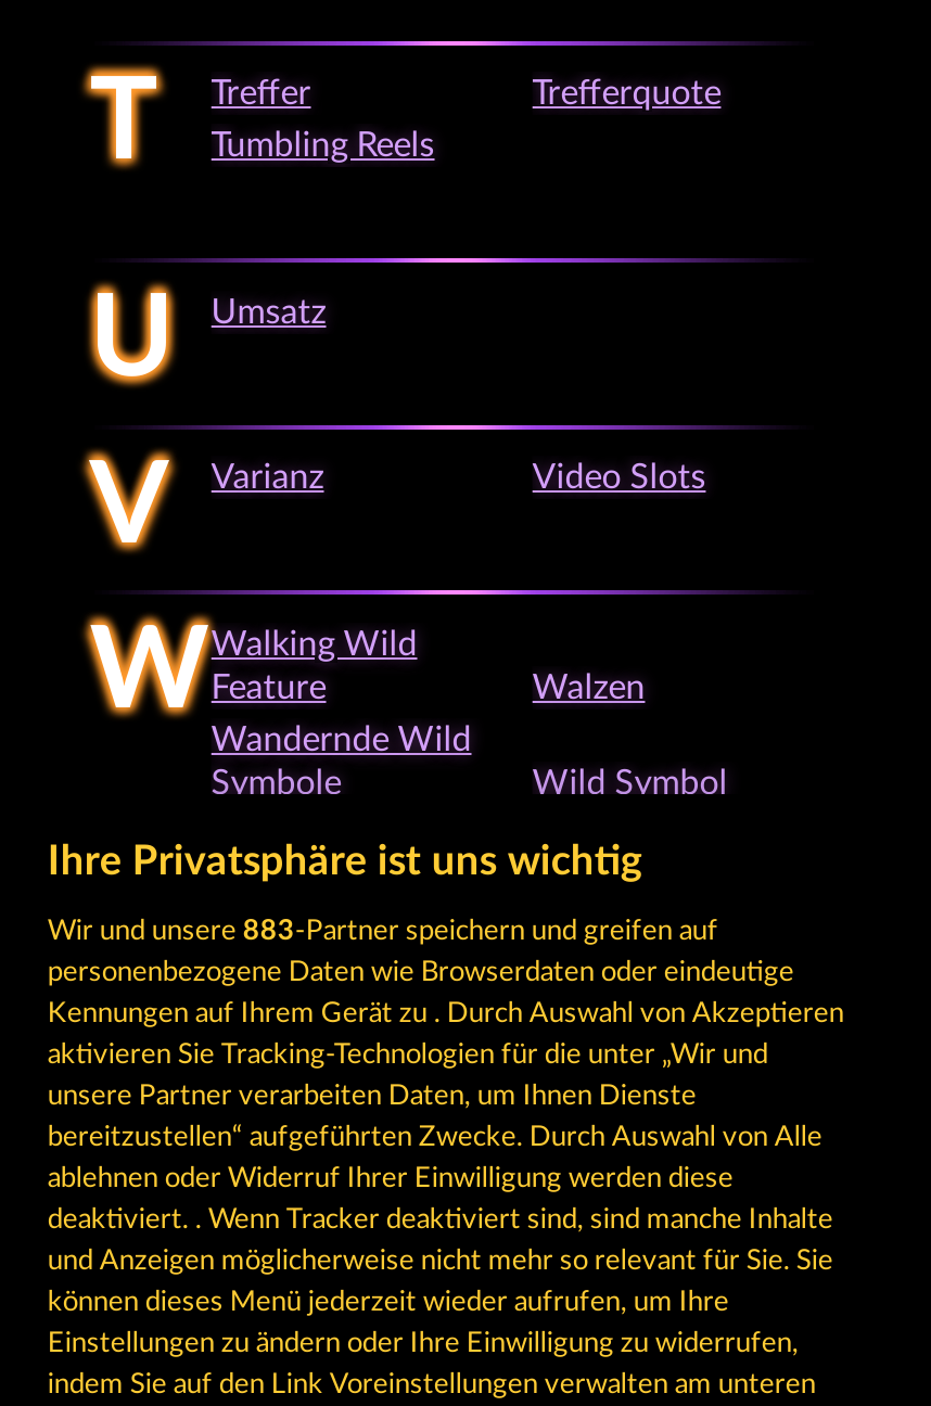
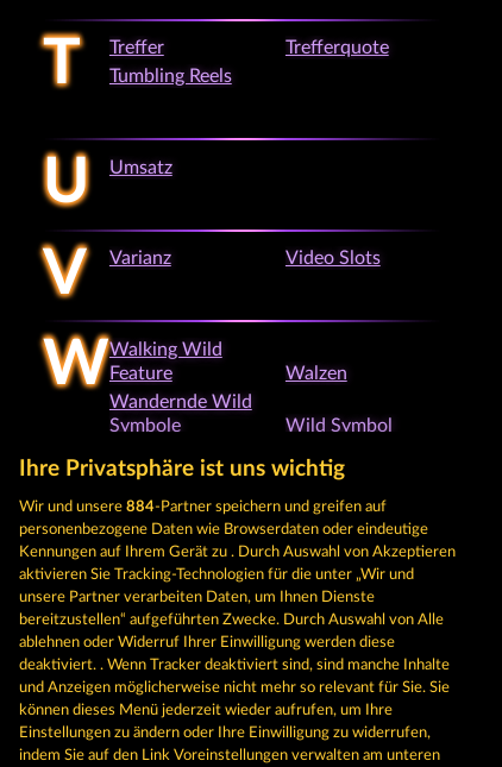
[48,918,718,946] Wir und unsere 883-Partner speichern und greifen auf -> [20,499,387,515] Wir und unsere 884-Partner speichern und greifen auf

